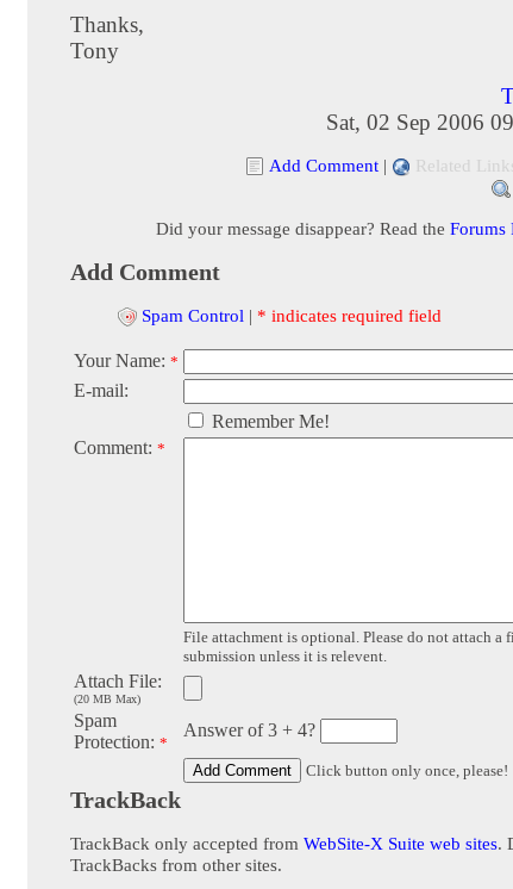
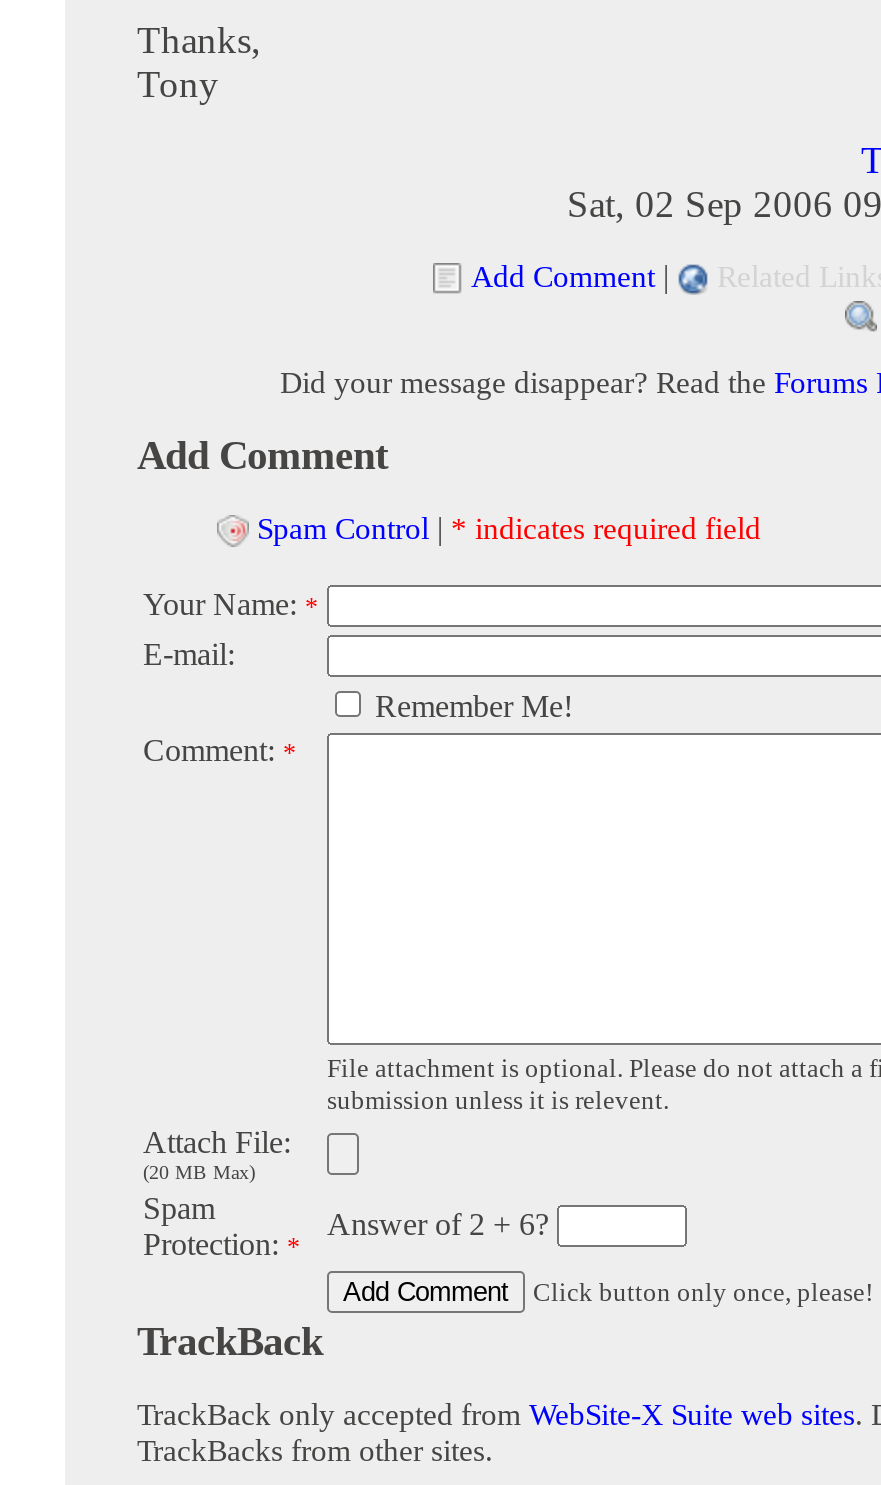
[183,720,320,741] Answer of 3 + 4? -> [327,1208,557,1242] Answer of 2 + 6?

